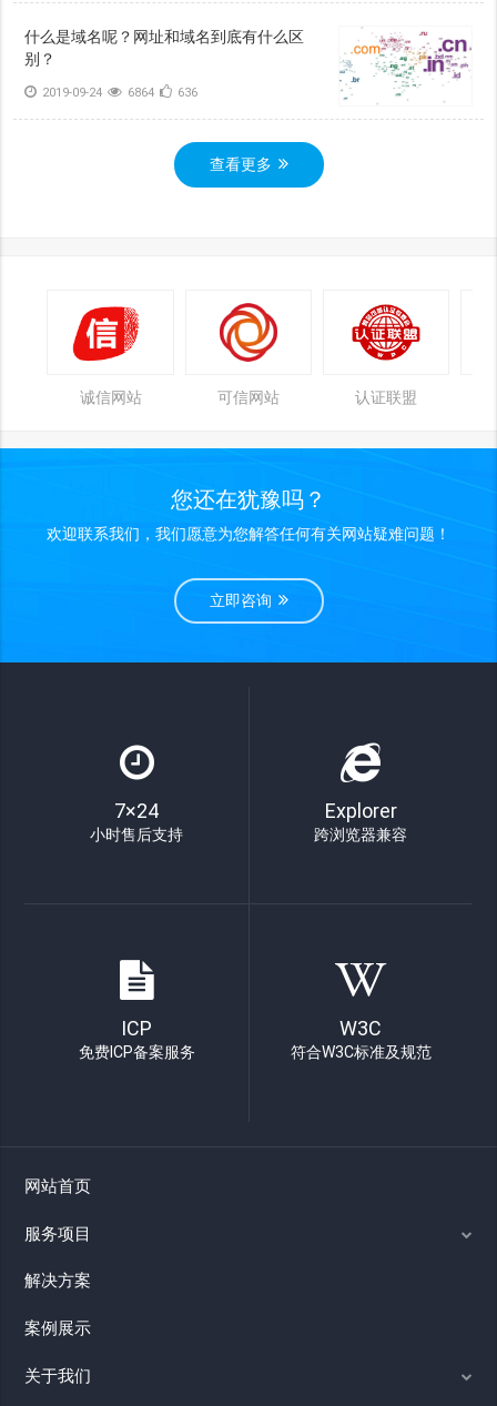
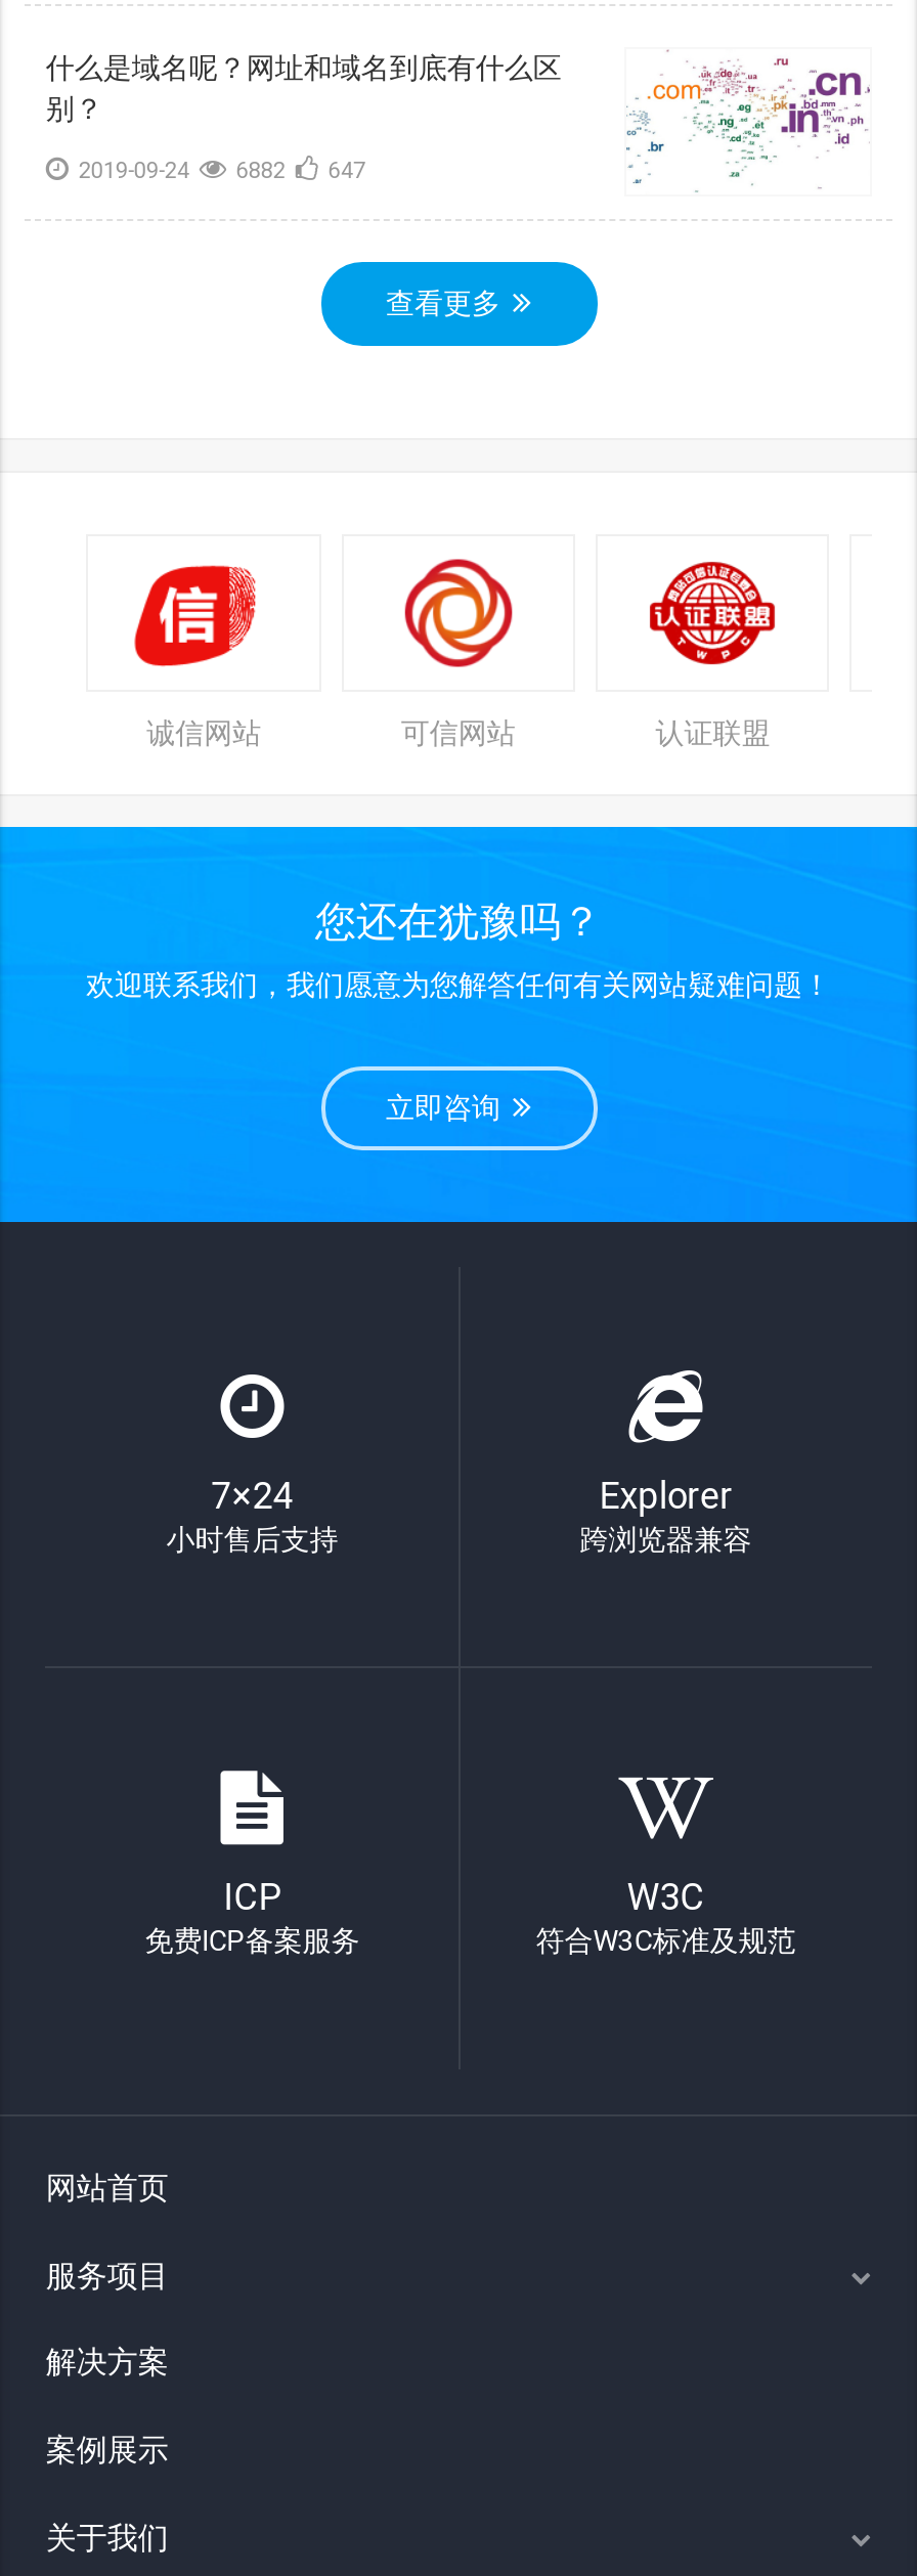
[128,85,155,99] 6864 -> [236,157,285,183] 6882
[178,85,198,99] 636 -> [328,157,365,183] 647

